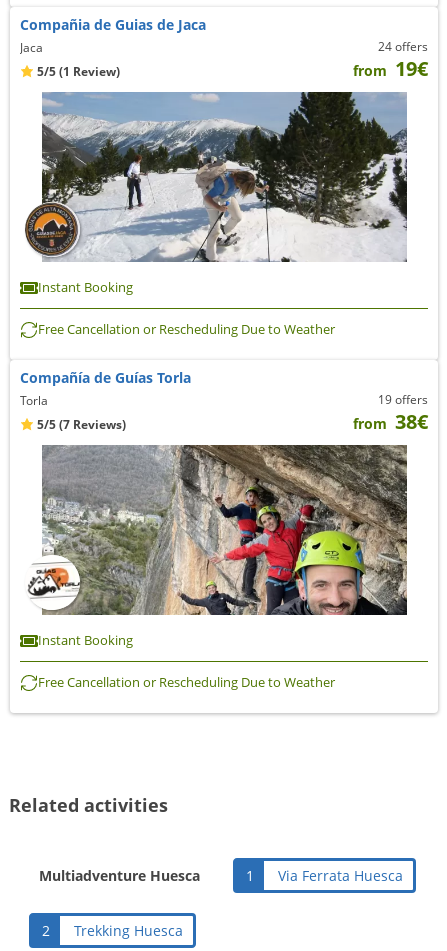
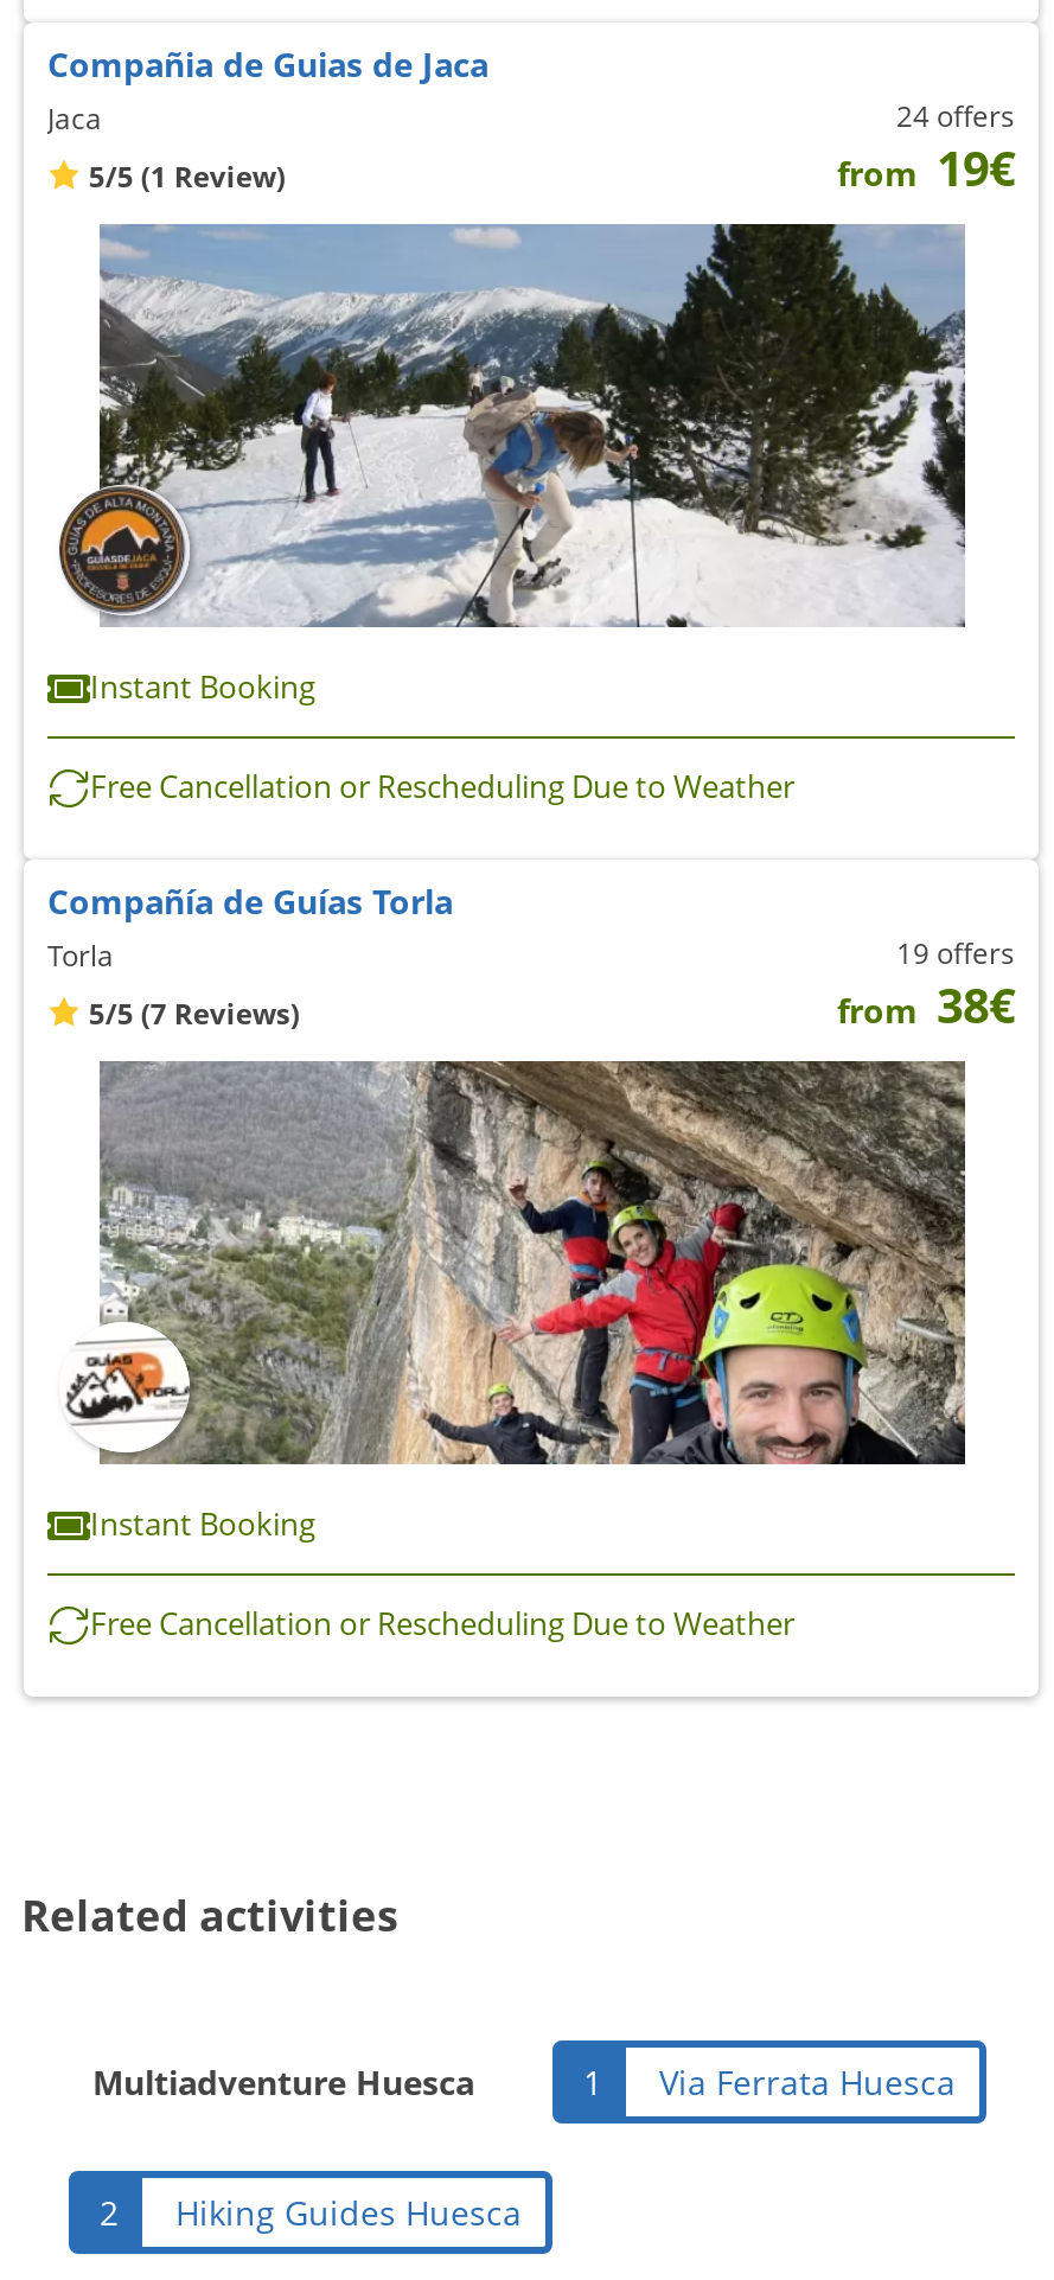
[74,921,183,940] Trekking Huesca -> [175,2190,522,2235] Hiking Guides Huesca

